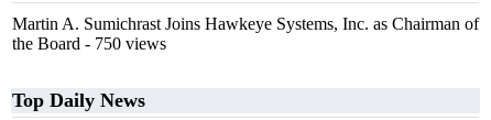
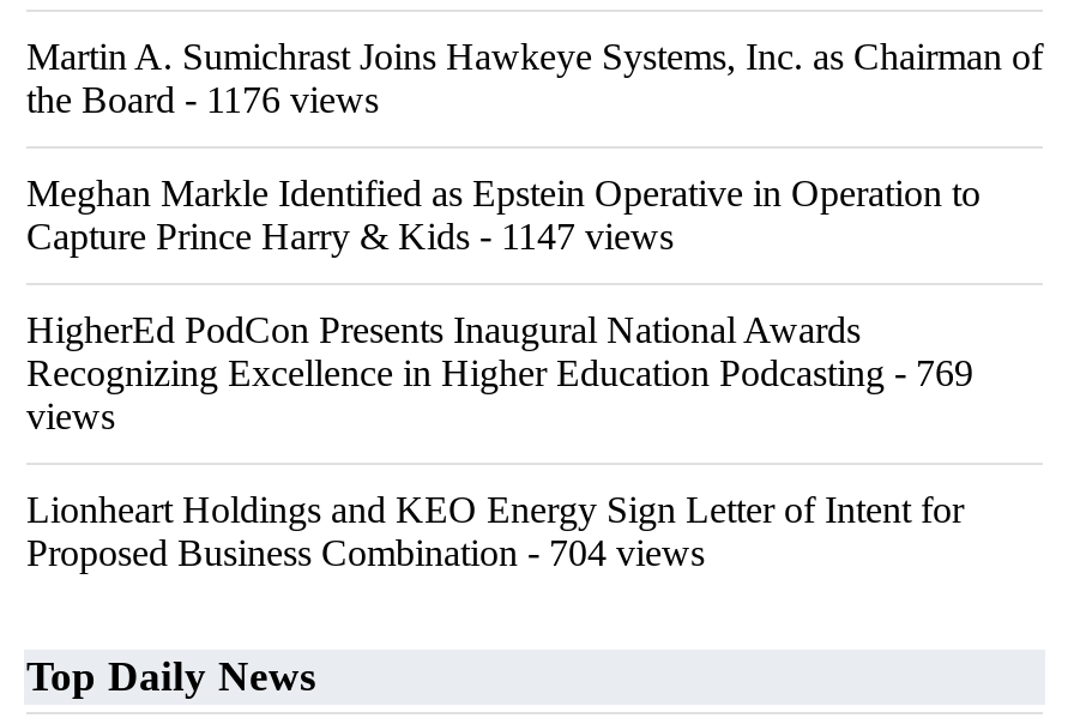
[12,34,166,53] the Board - 750 views -> [26,79,980,573] the Board - 1176 views | Meghan Markle Identified as Epstein Operative in Operation to | Capture Prince Harry & Kids - 1147 views | HigherEd PodCon Presents Inaugural National Awards | Recognizing Excellence in Higher Education Podcasting - 769 | views | Lionheart Holdings and KEO Energy Sign Letter of Intent for | Proposed Business Combination - 704 views

